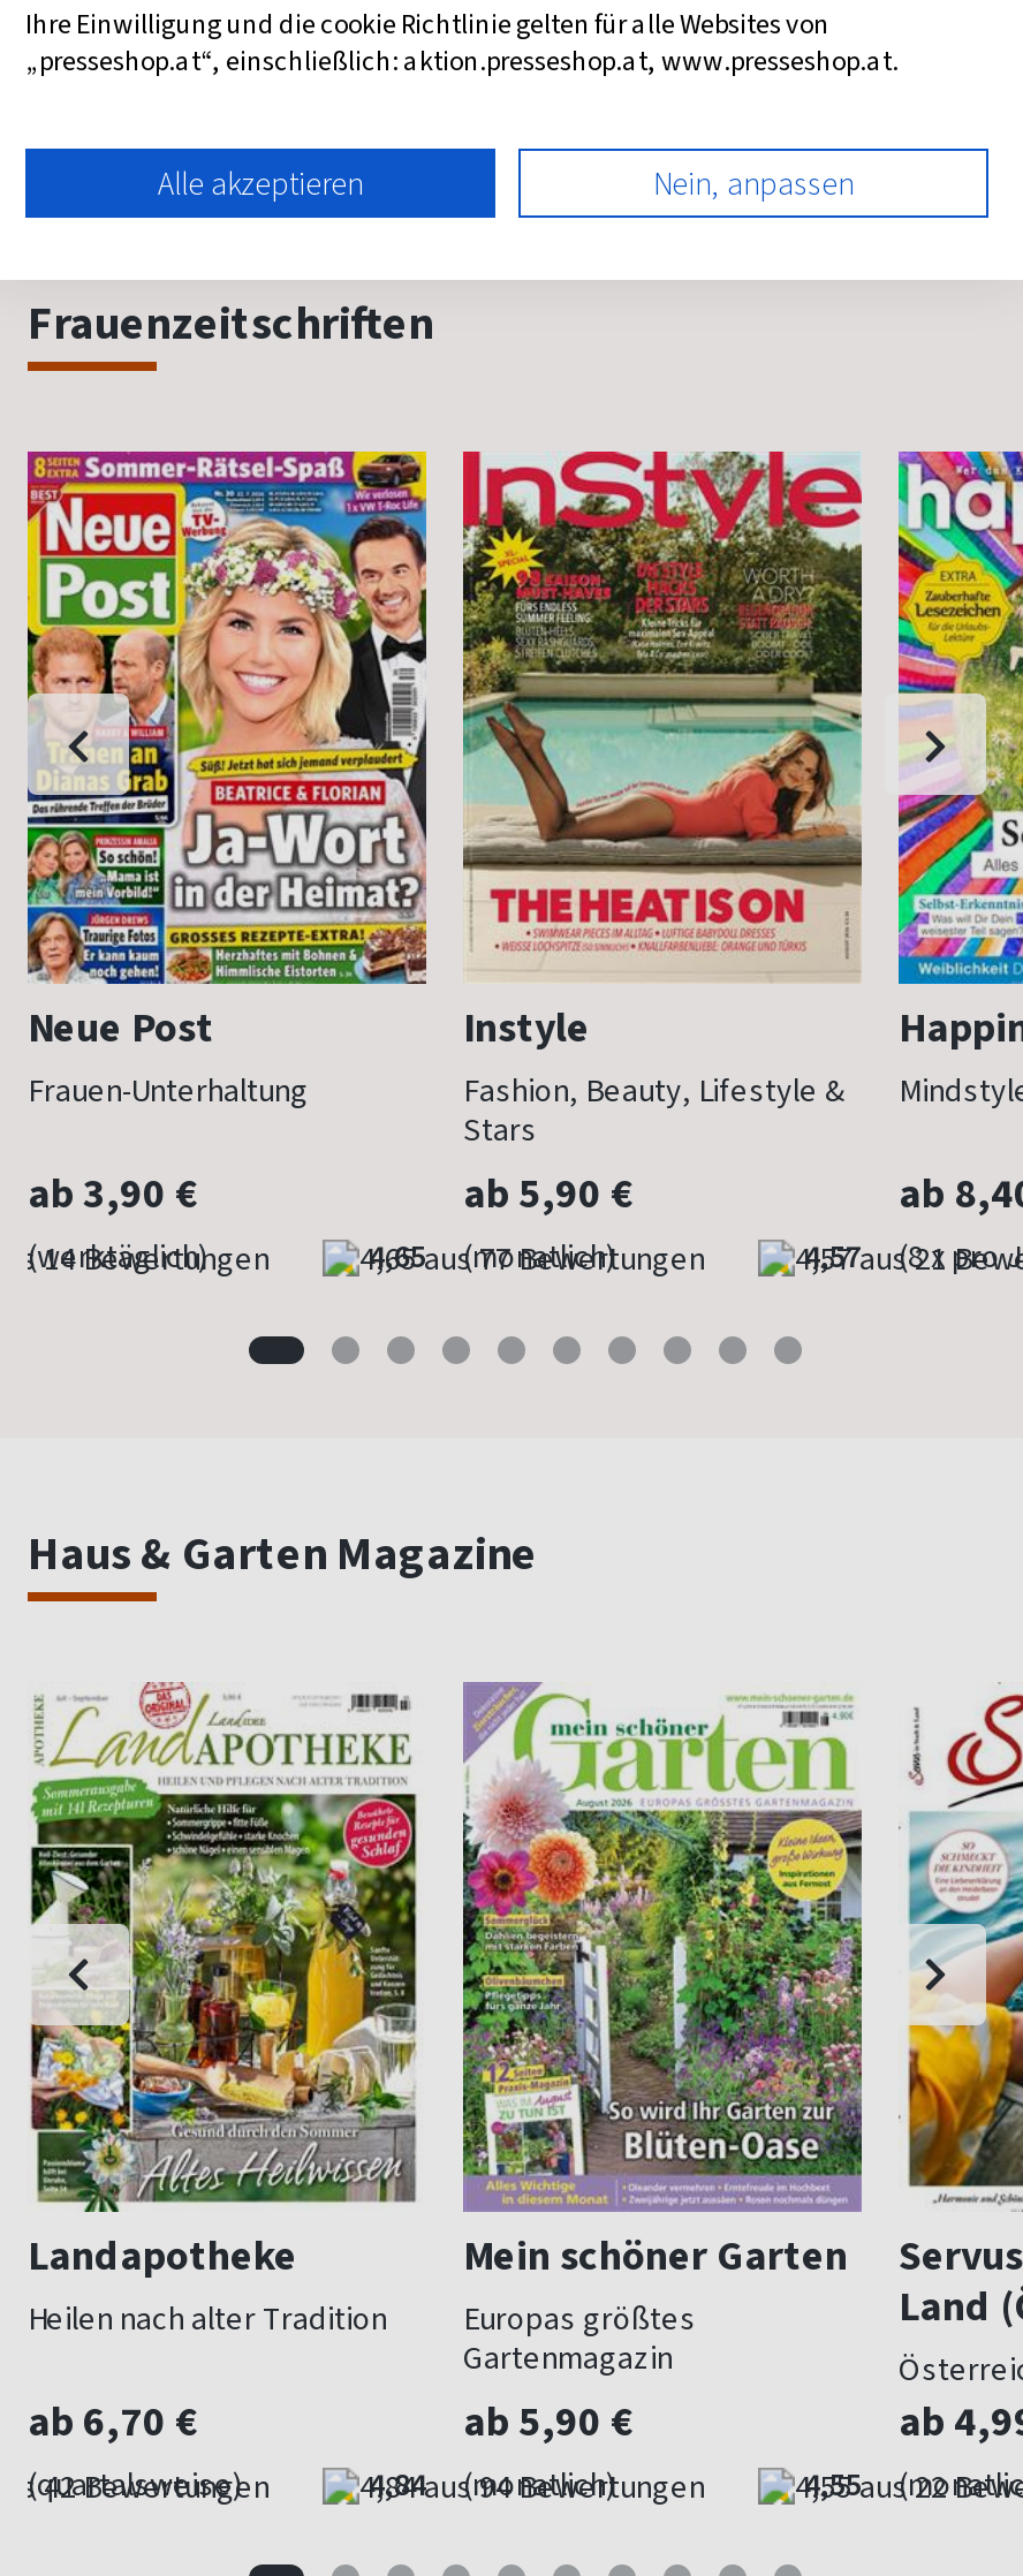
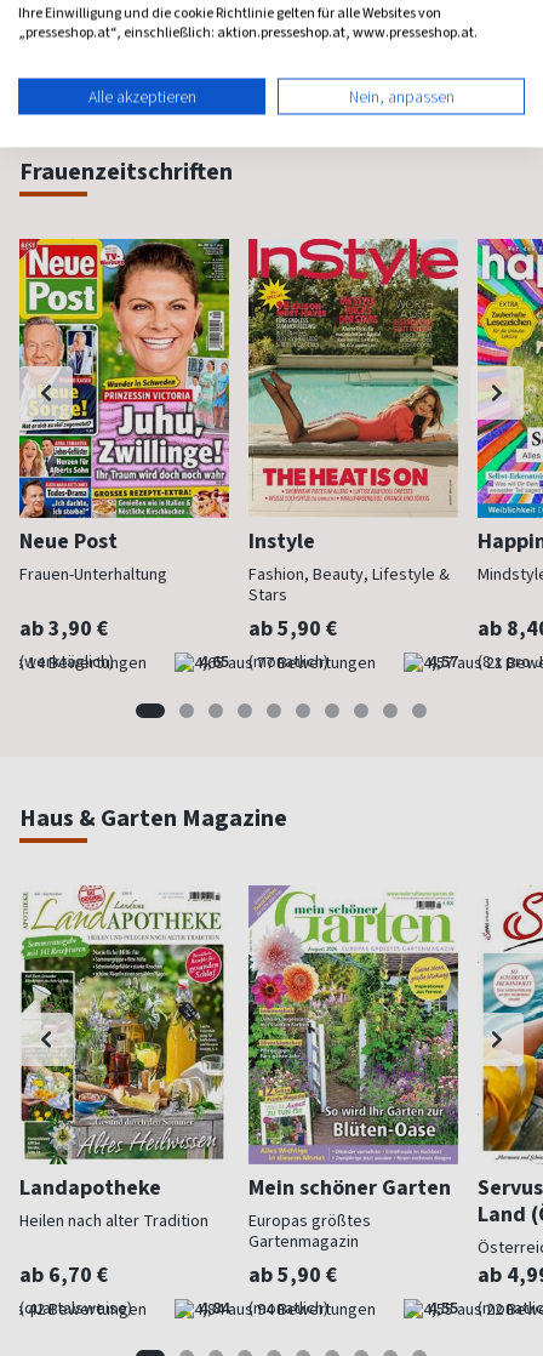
[25,449,429,986] [image] -> [18,238,230,519] [image]

